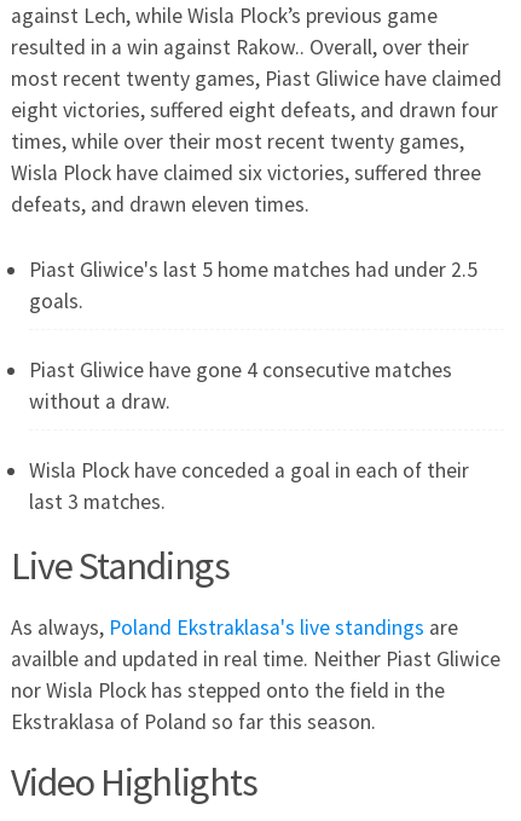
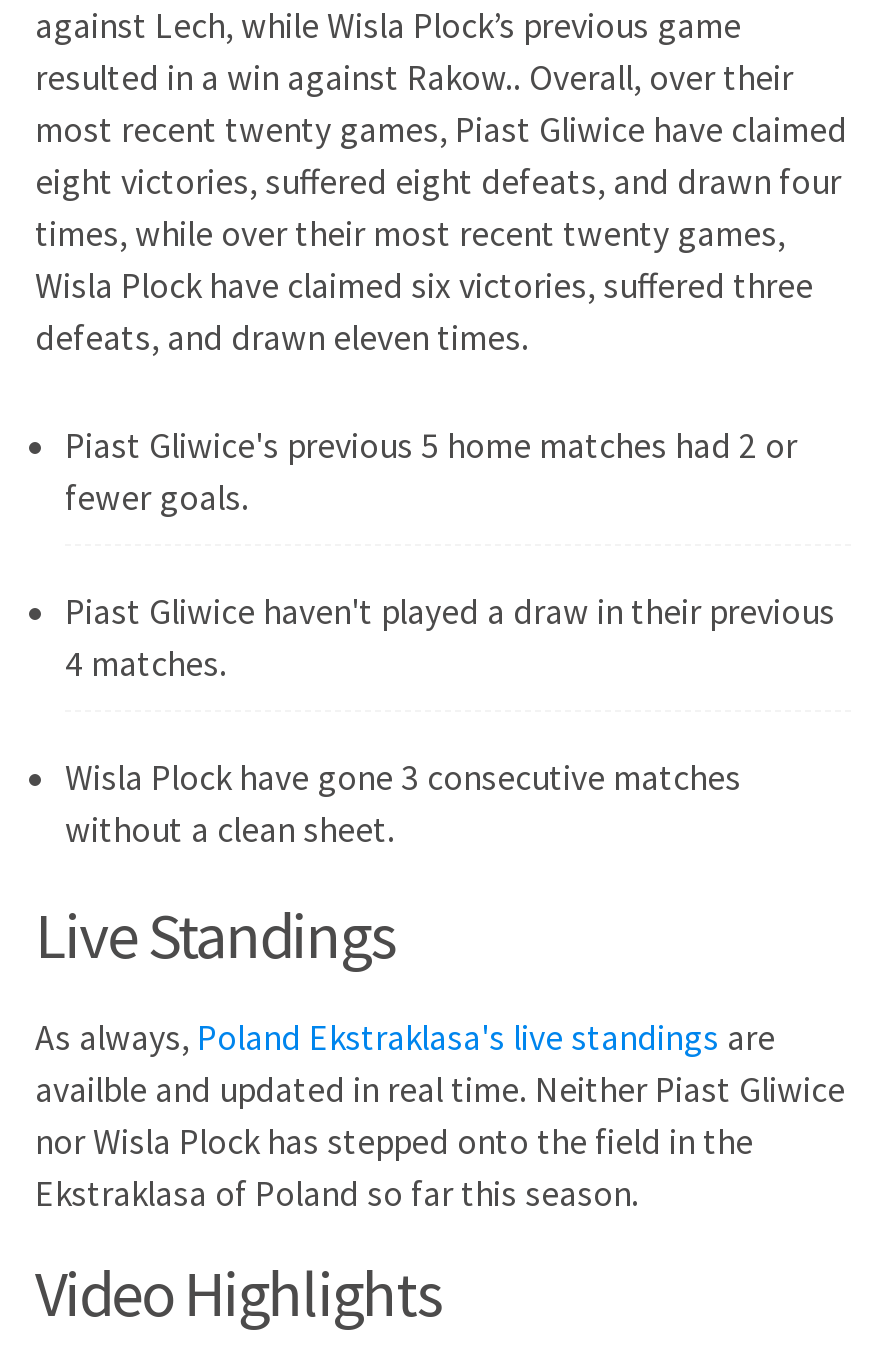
[29,256,477,314] Piast Gliwice's last 5 home matches had under 2.5 | goals. -> [65,424,797,520] Piast Gliwice's previous 5 home matches had 2 or | fewer goals.
[29,357,452,415] Piast Gliwice have gone 4 consecutive matches | without a draw. -> [65,590,835,686] Piast Gliwice haven't played a draw in their previous | 4 matches.
[29,457,469,515] Wisla Plock have conceded a goal in each of their | last 3 matches. -> [65,756,741,852] Wisla Plock have gone 3 consecutive matches | without a clean sheet.

